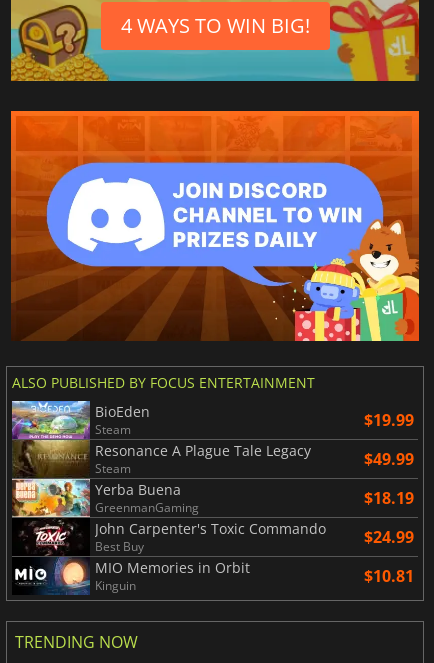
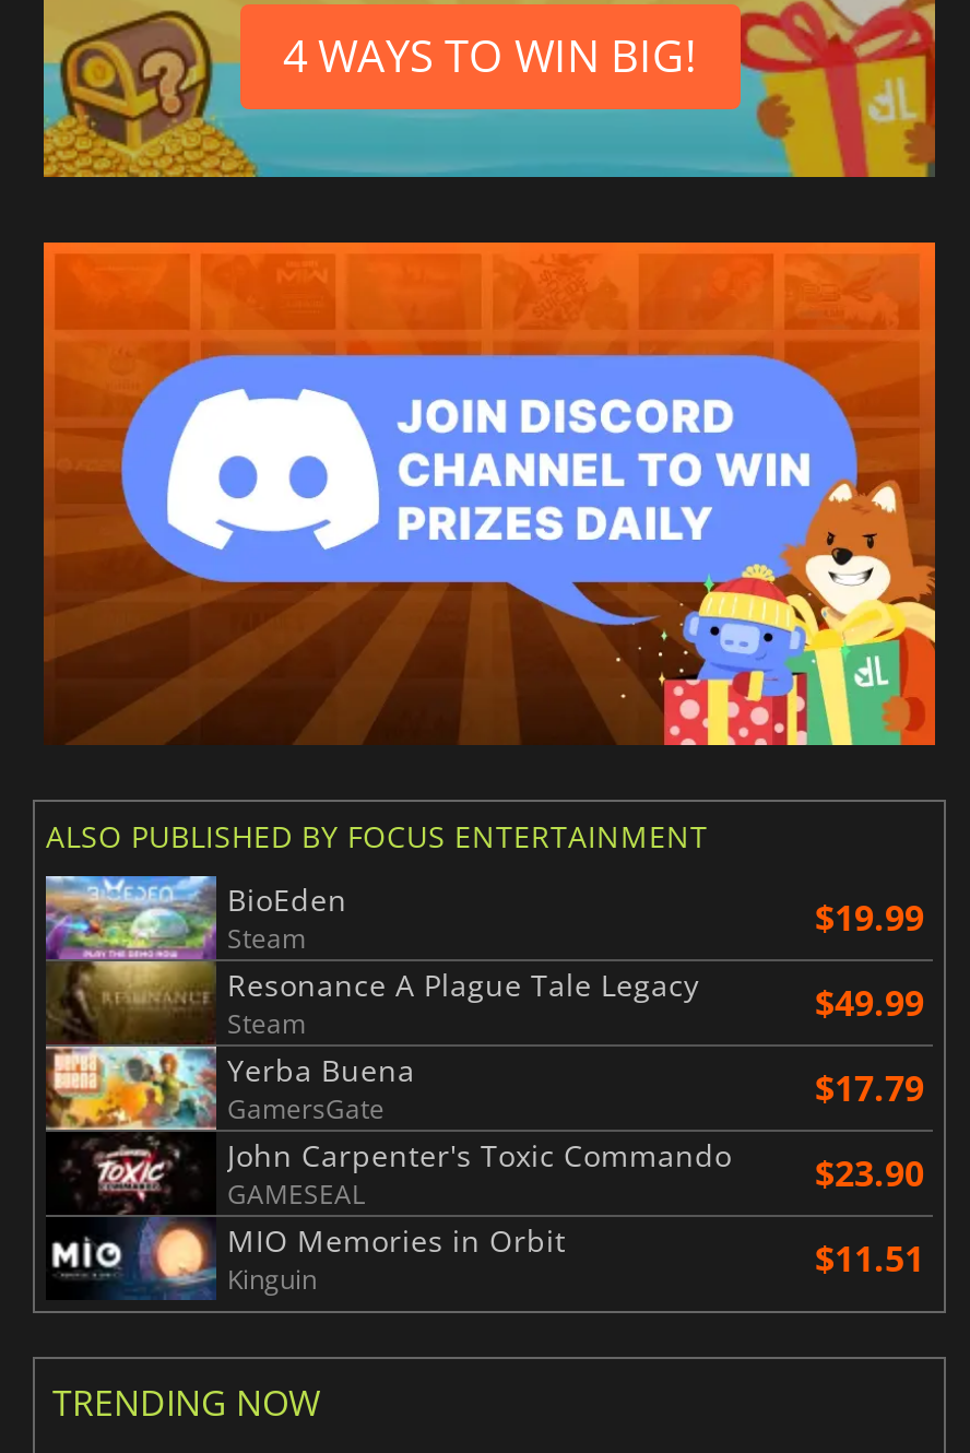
[95,487,414,516] GreenmanGaming | $18.19 -> [227,1064,924,1127] GamersGate | $17.79
[95,526,414,555] Best Buy | $24.99 -> [227,1149,924,1212] GAMESEAL | $23.90
[364,565,414,587] $10.81 -> [815,1234,924,1282] $11.51

